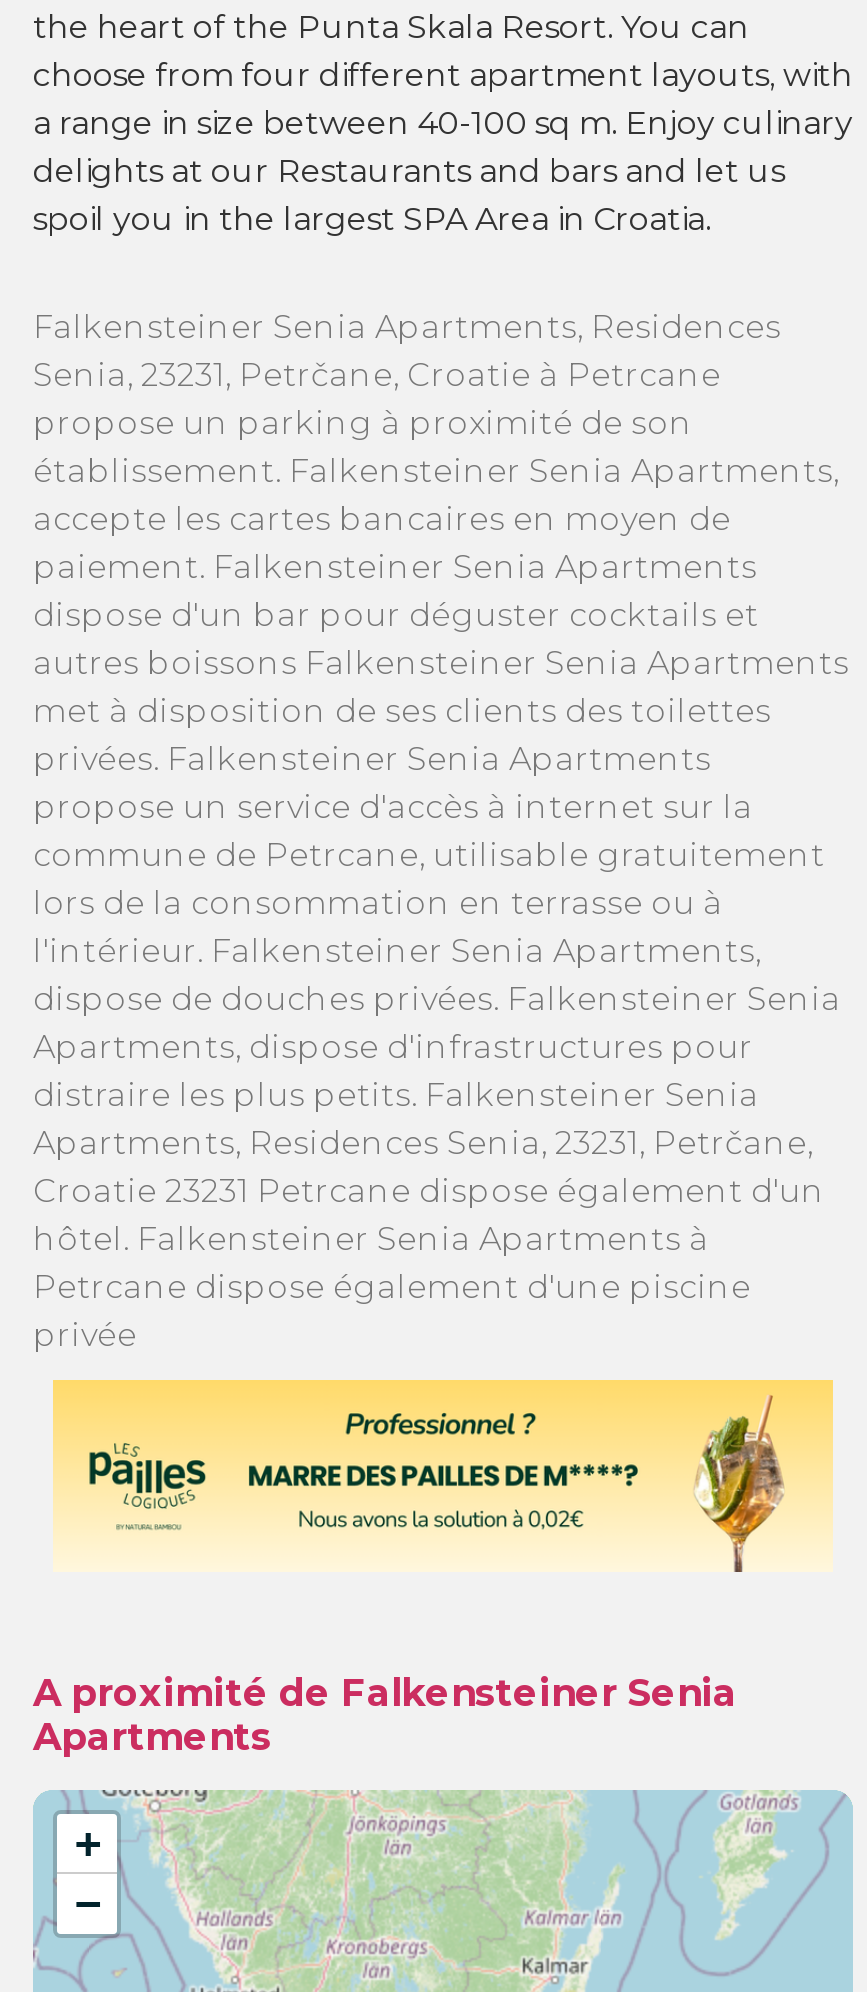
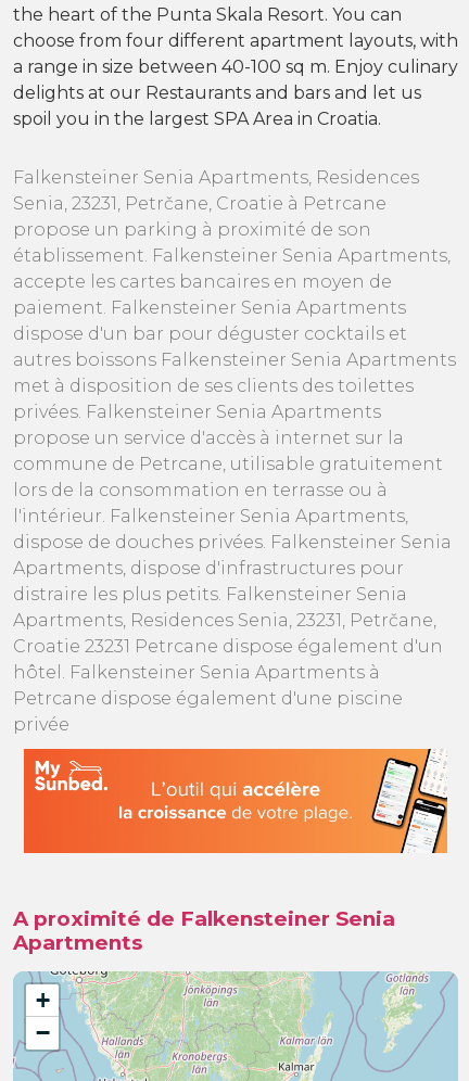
[51,1378,835,1574] [image] -> [23,748,448,854] [image]

